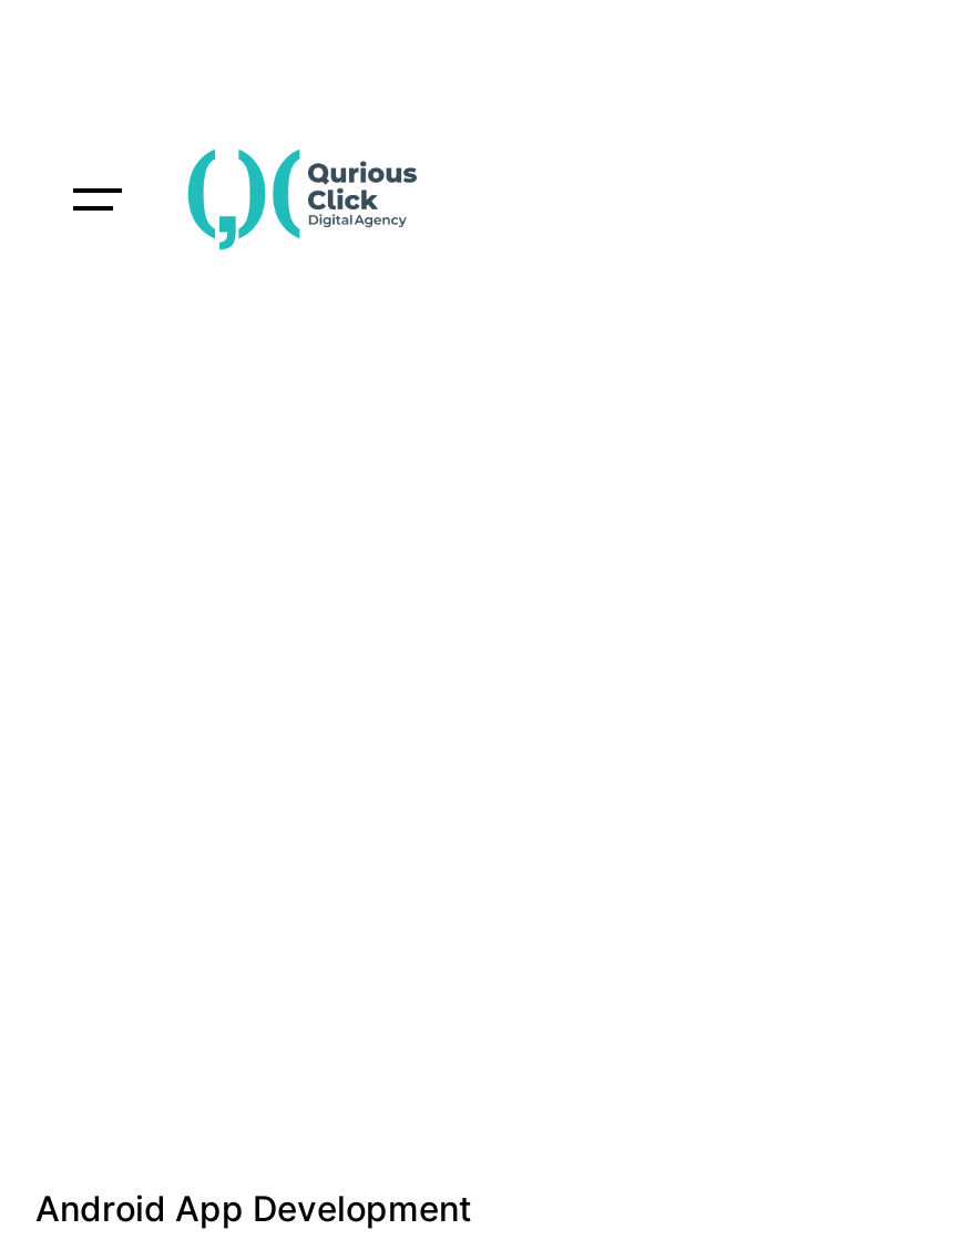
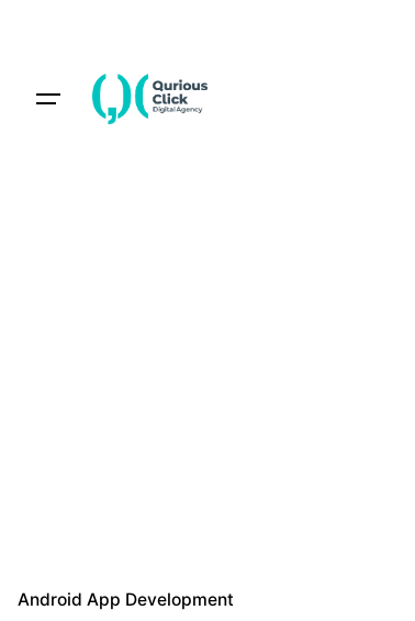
[191,151,299,253] [image] -> [93,74,171,125] [image]

